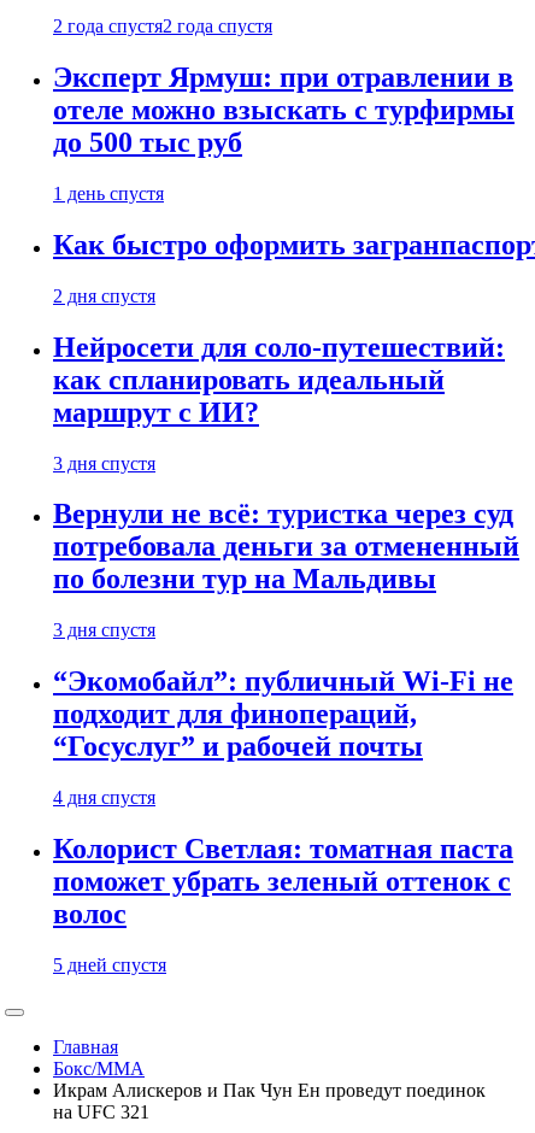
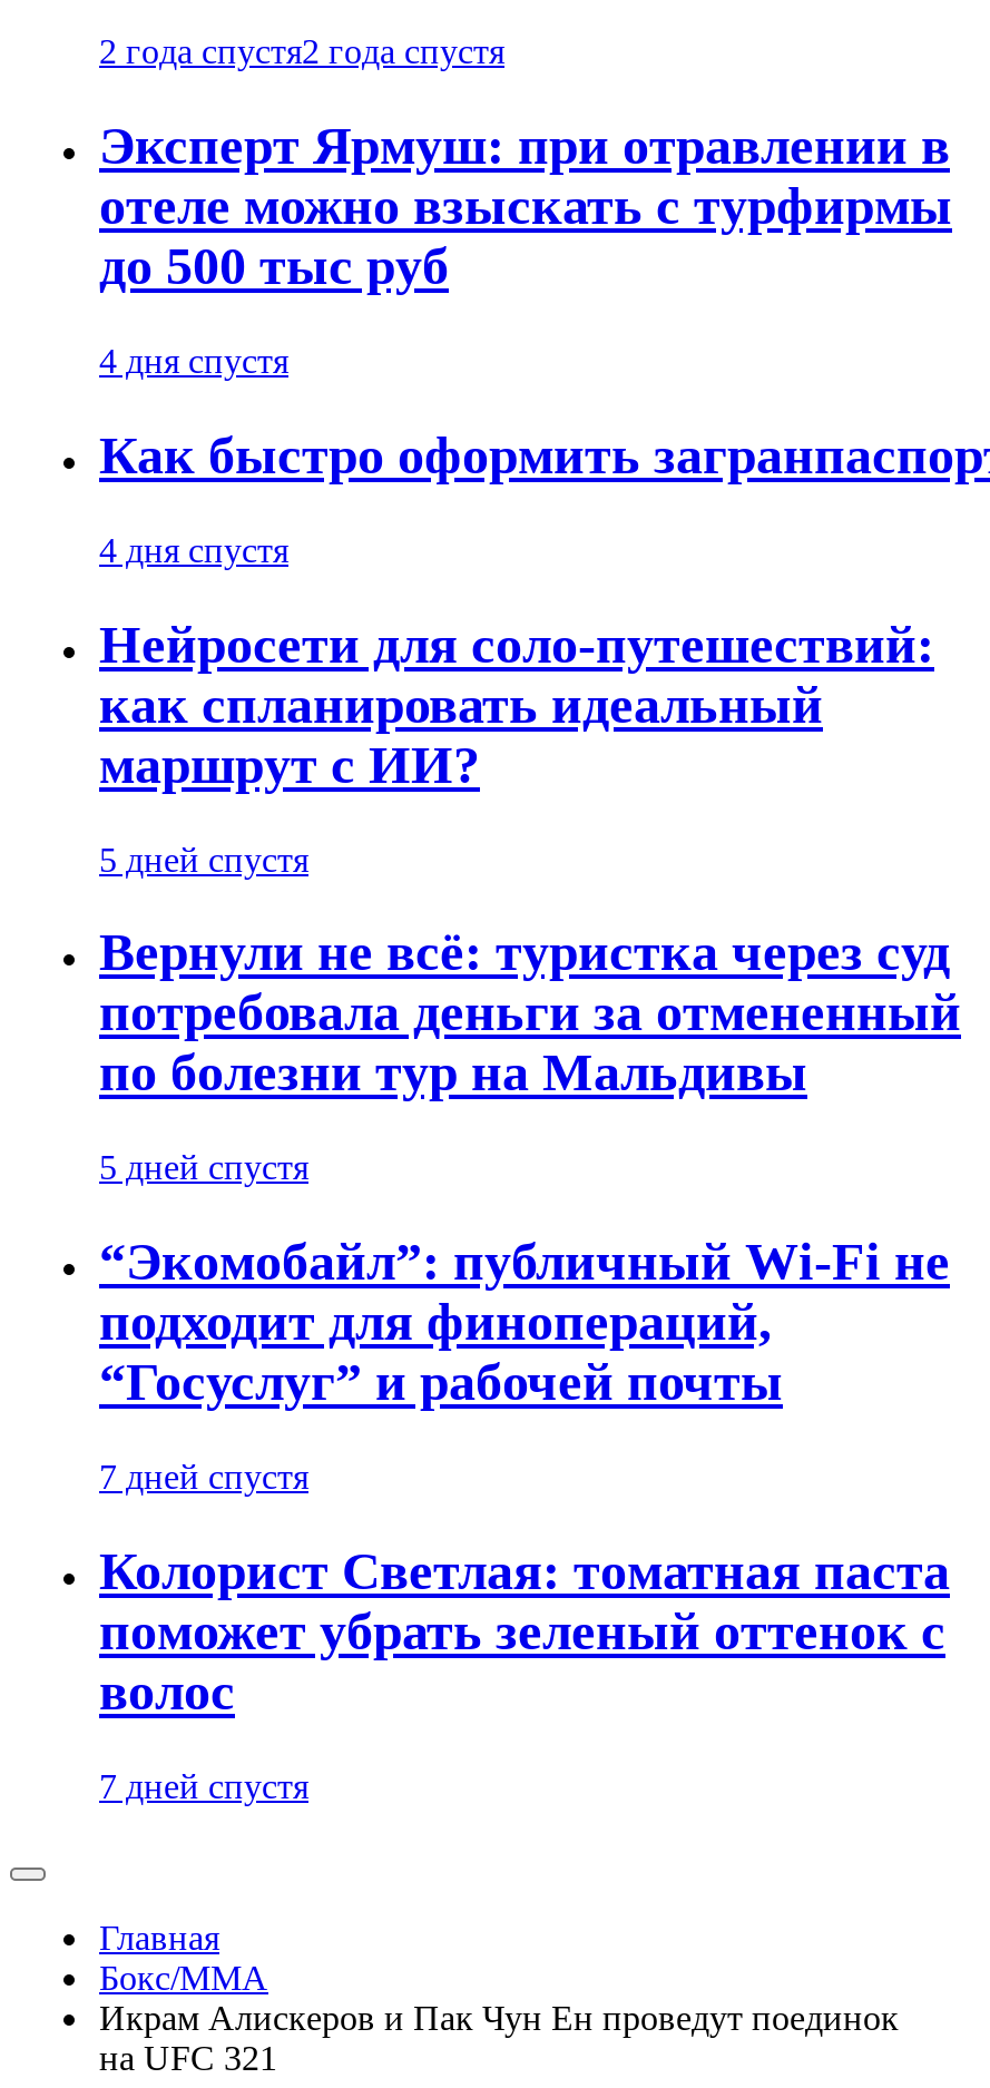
[53,183,164,204] 1 день спустя -> [99,342,288,380] 4 дня спустя
[53,285,155,306] 2 дня спустя -> [99,531,288,569] 4 дня спустя
[53,453,155,473] 3 дня спустя -> [99,840,308,878] 5 дней спустя
[53,620,155,641] 3 дня спустя -> [99,1149,308,1187] 5 дней спустя
[53,787,155,808] 4 дня спустя -> [99,1458,308,1496] 7 дней спустя
[53,955,166,975] 5 дней спустя -> [99,1767,308,1805] 7 дней спустя

